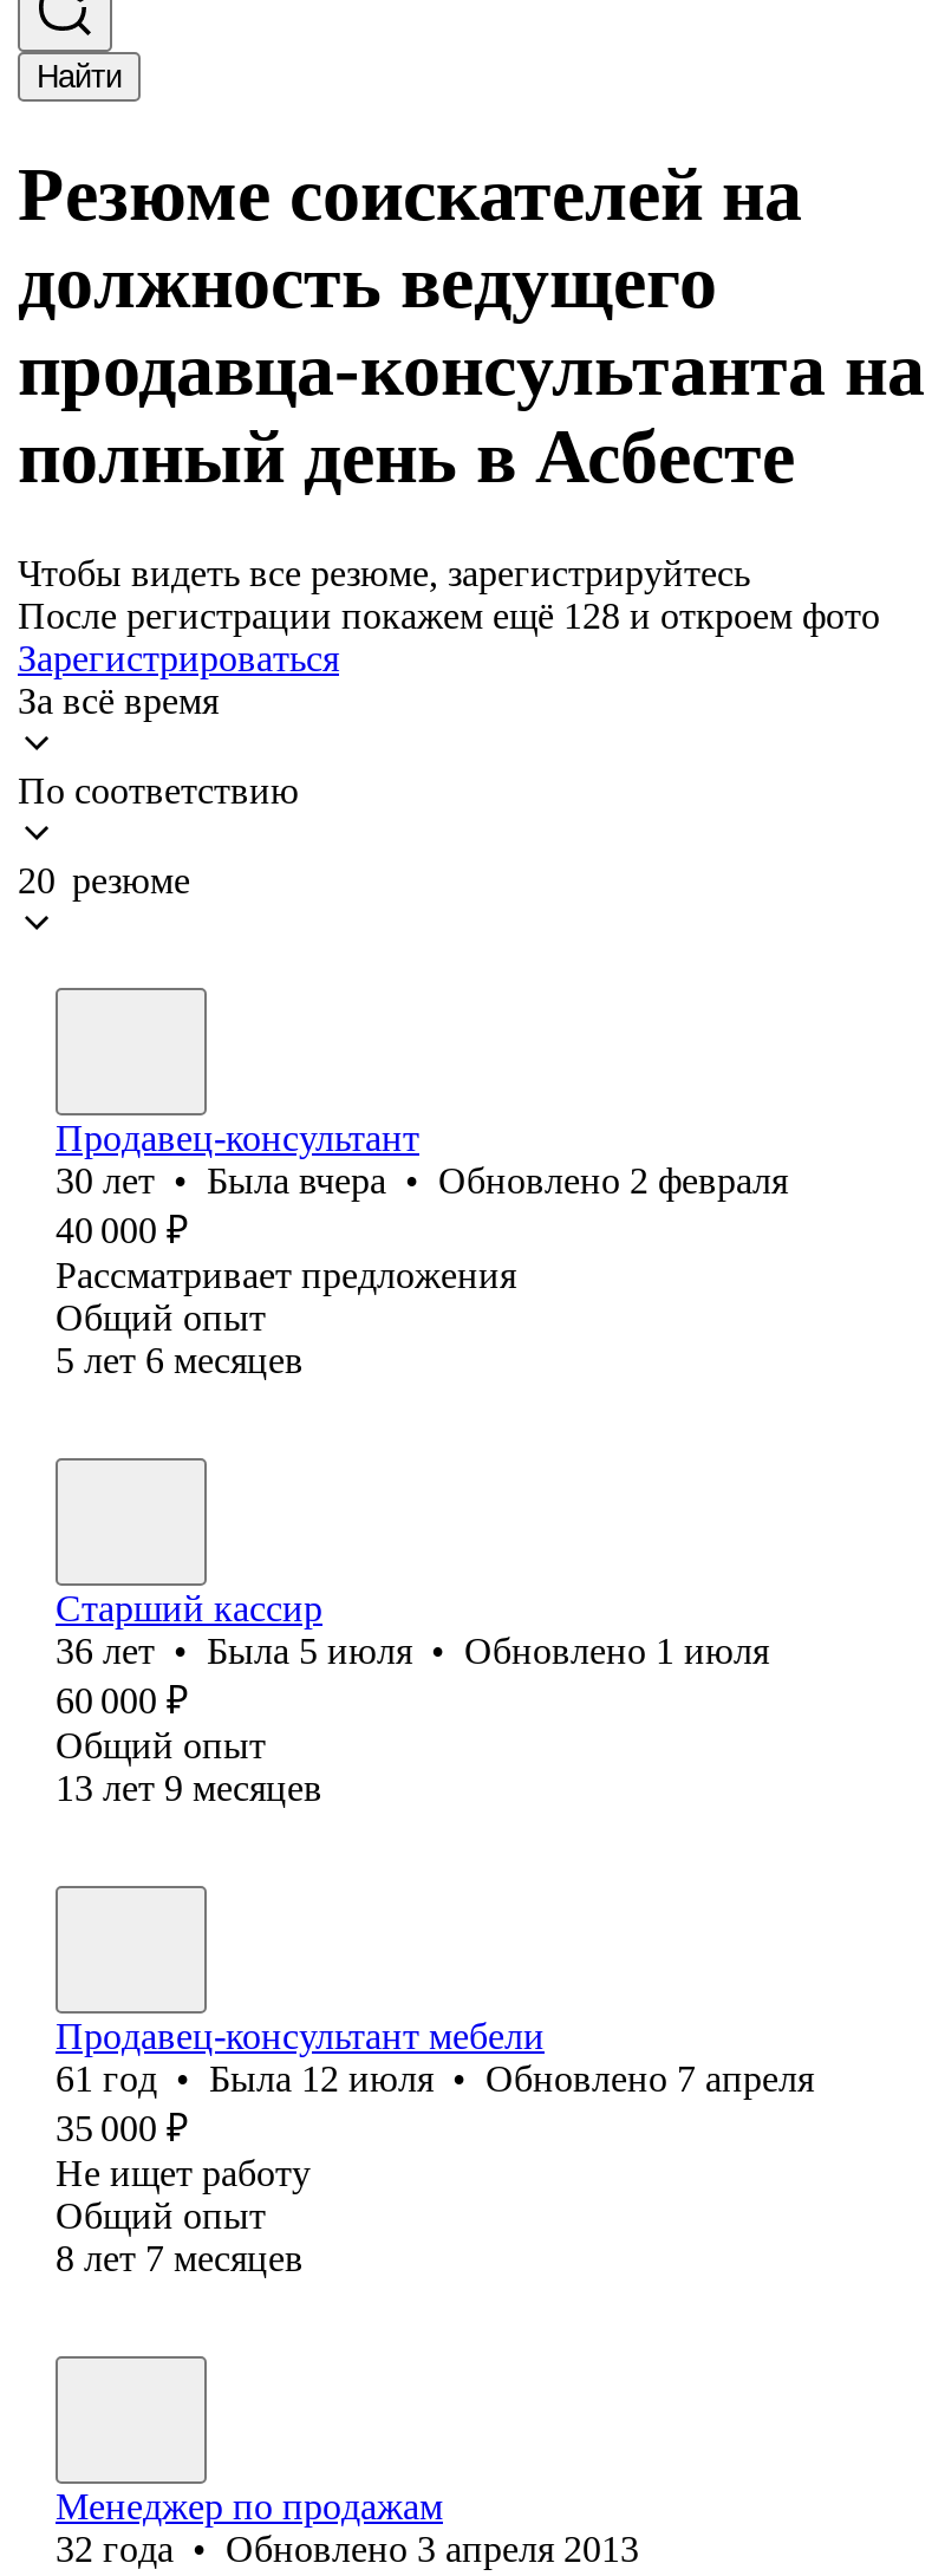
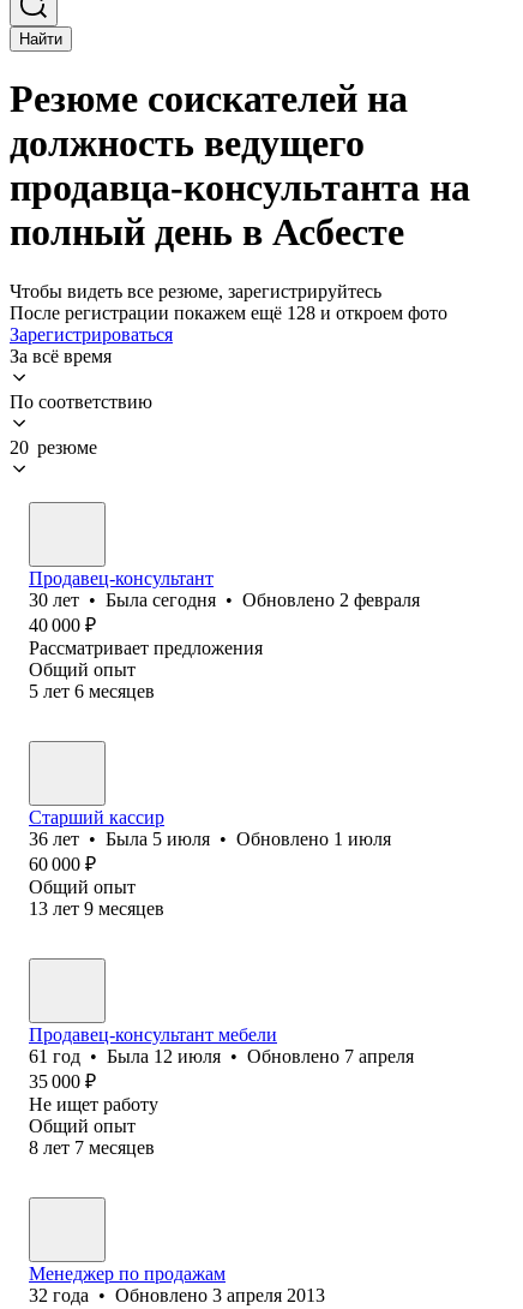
[56,1160,788,1200] 30 лет • Была вчера • Обновлено 2 февраля -> [29,590,420,610] 30 лет • Была сегодня • Обновлено 2 февраля

